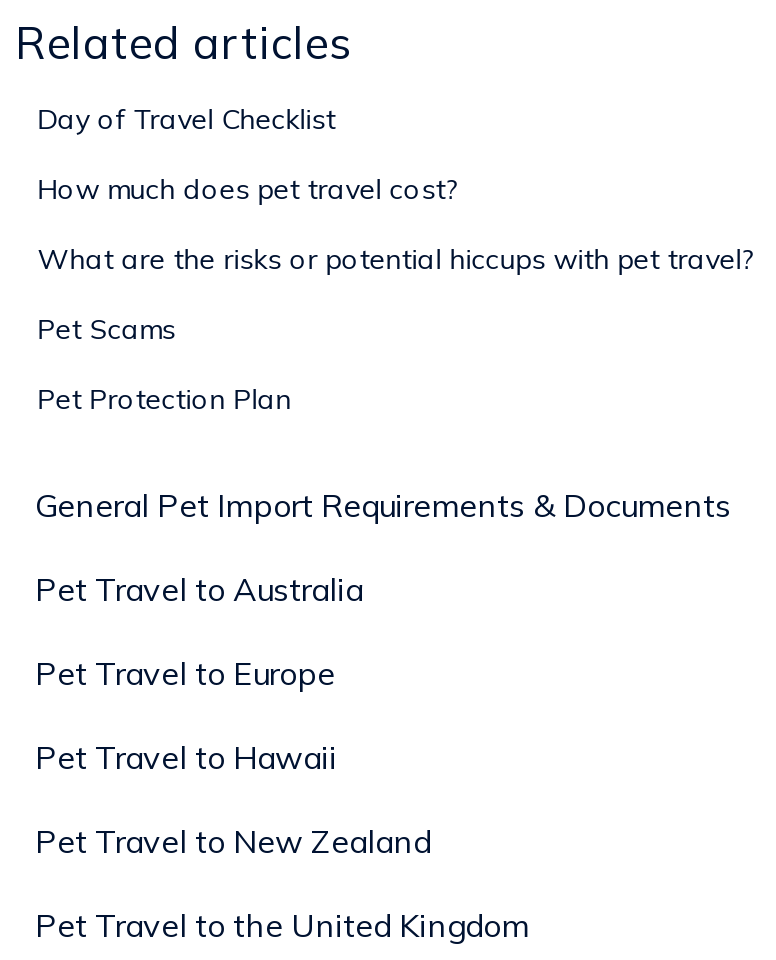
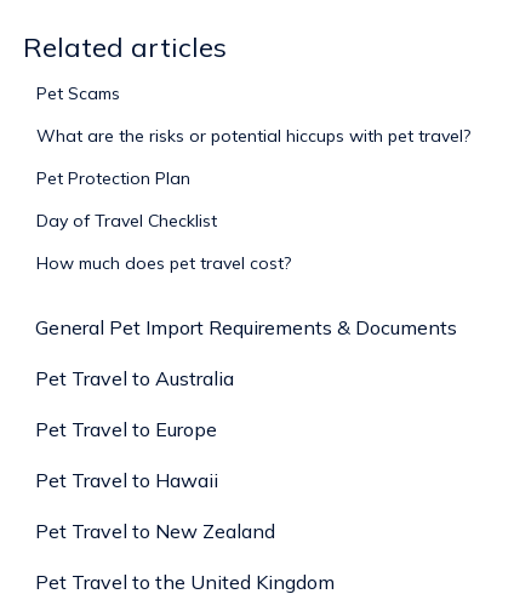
moved [37,101,457,207] -> [37,210,291,274]: Day of Travel Checklist | How much does pet travel cost?
moved [37,241,753,417] -> [37,82,471,189]: Pet Scams | What are the risks or potential hiccups with pet travel? | Pet Protection Plan

